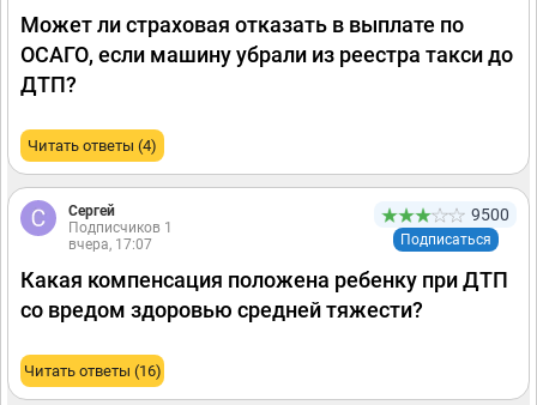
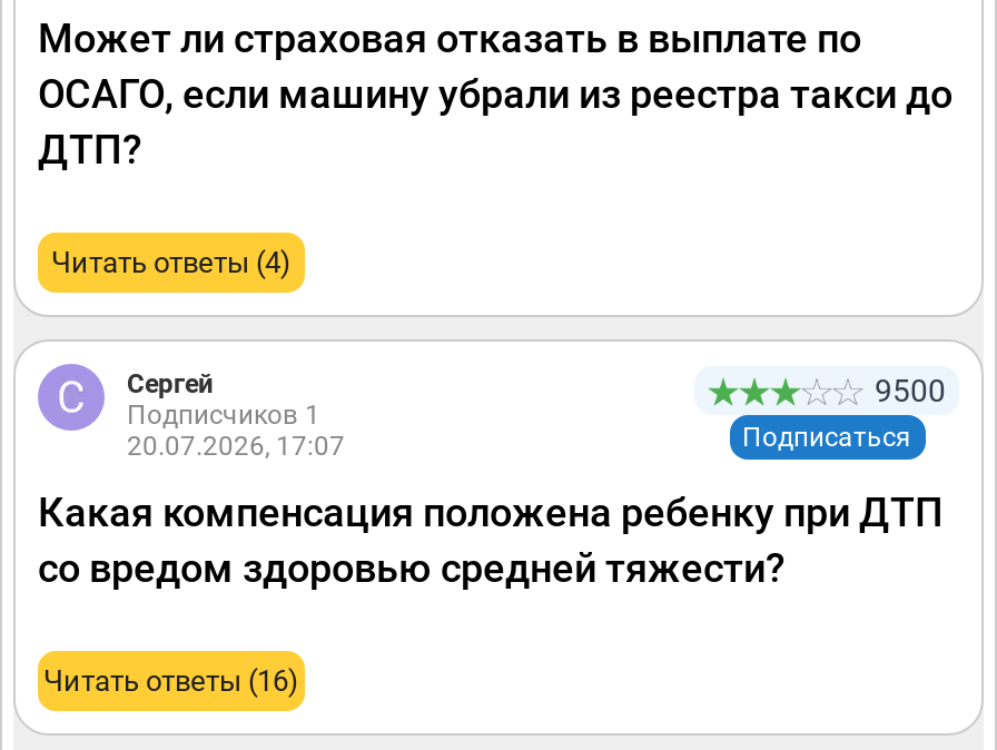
[68,236,152,253] вчера, 17:07 -> [127,431,345,462] 20.07.2026, 17:07

